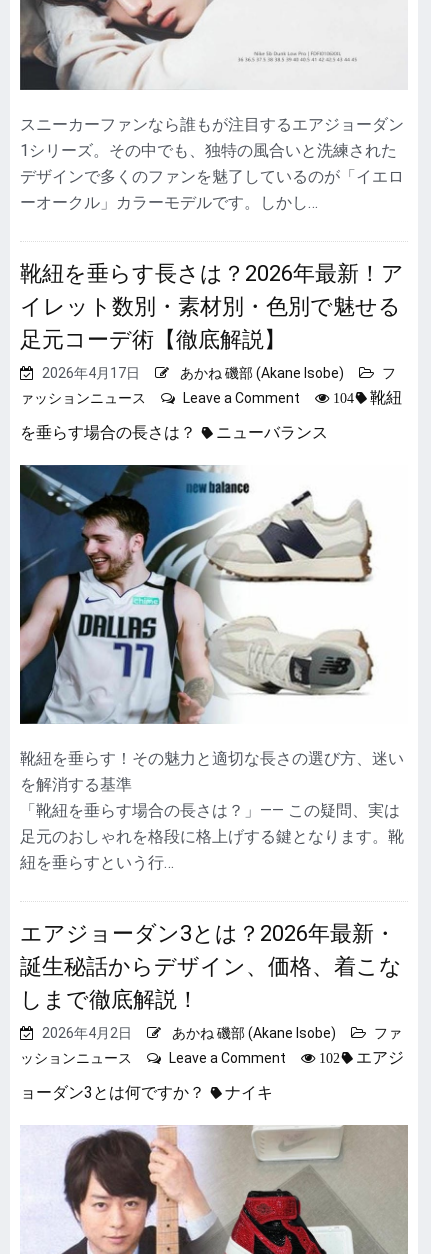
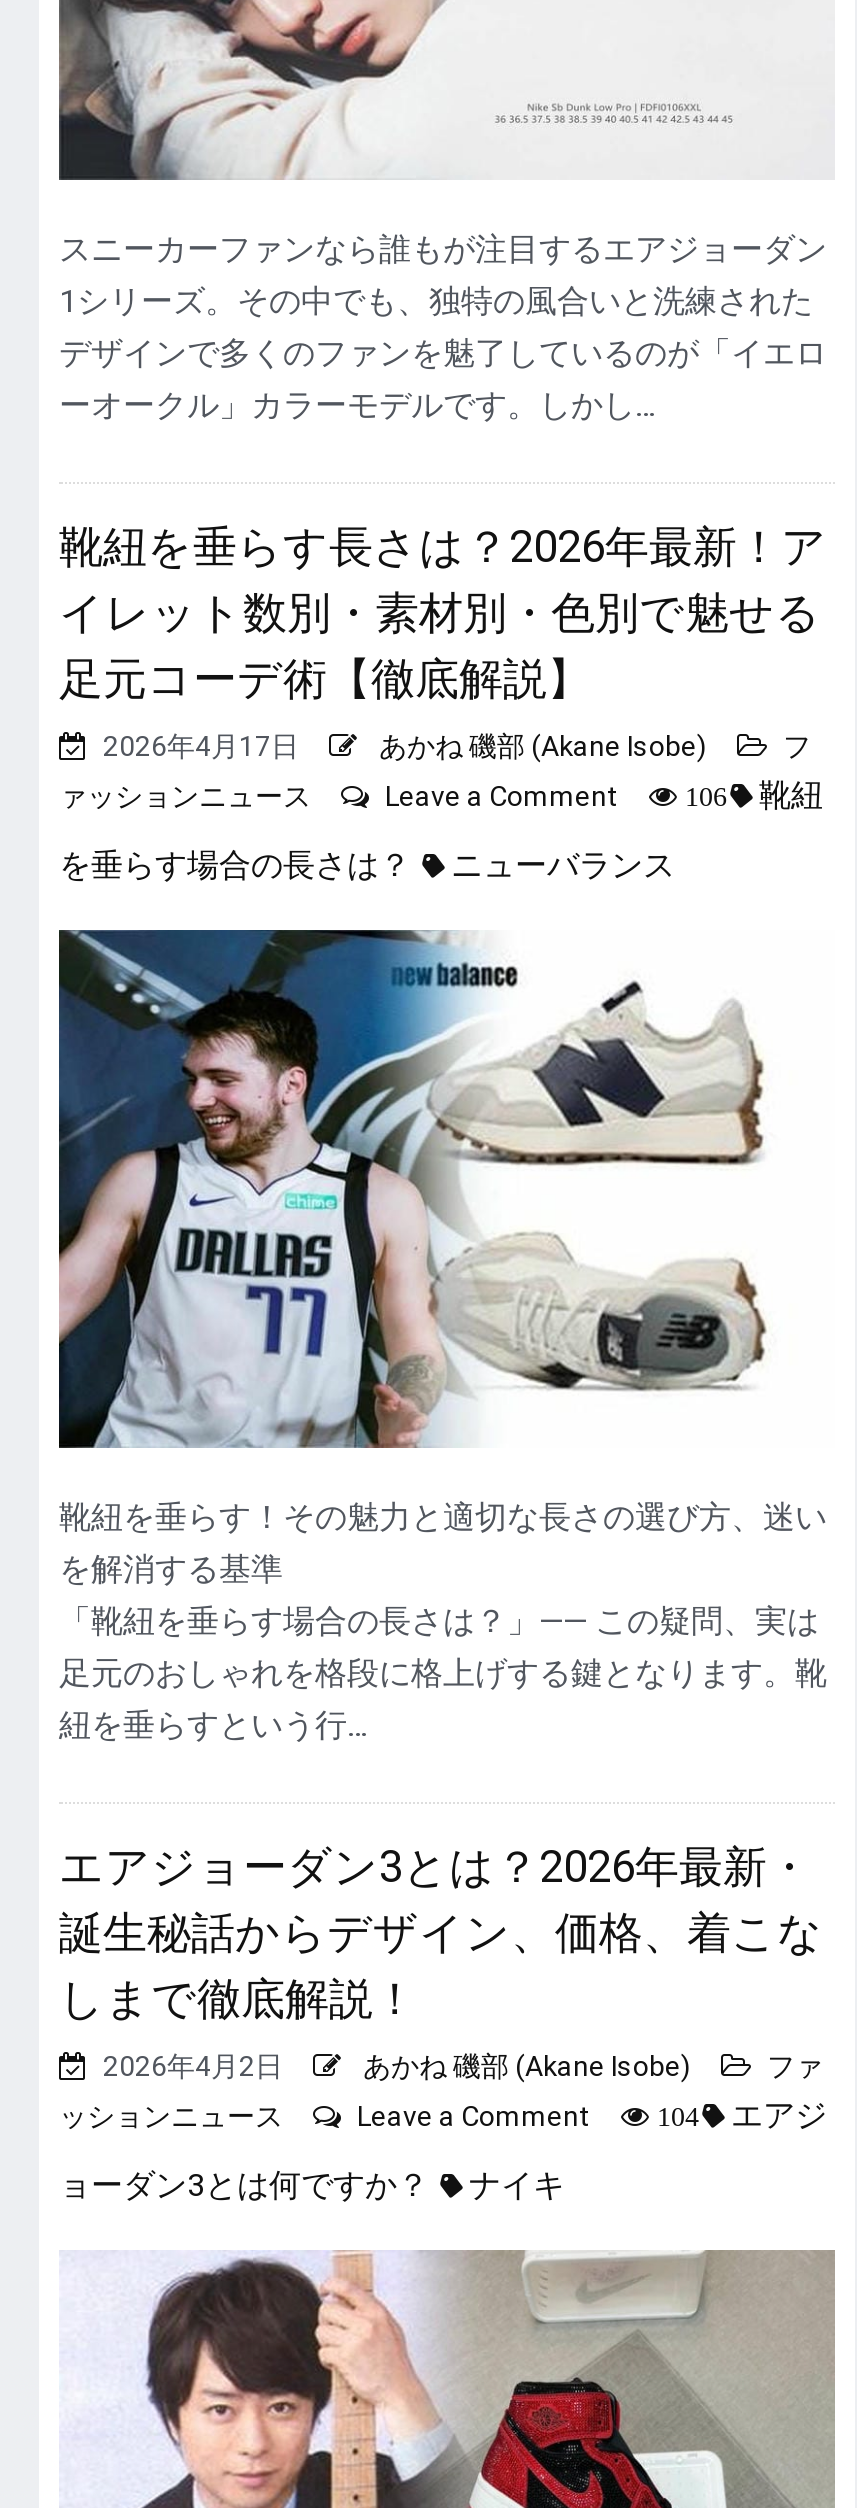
[329,391,354,405] 104 -> [677,783,727,811] 106
[315,1051,340,1065] 102 -> [649,2102,699,2130] 104

